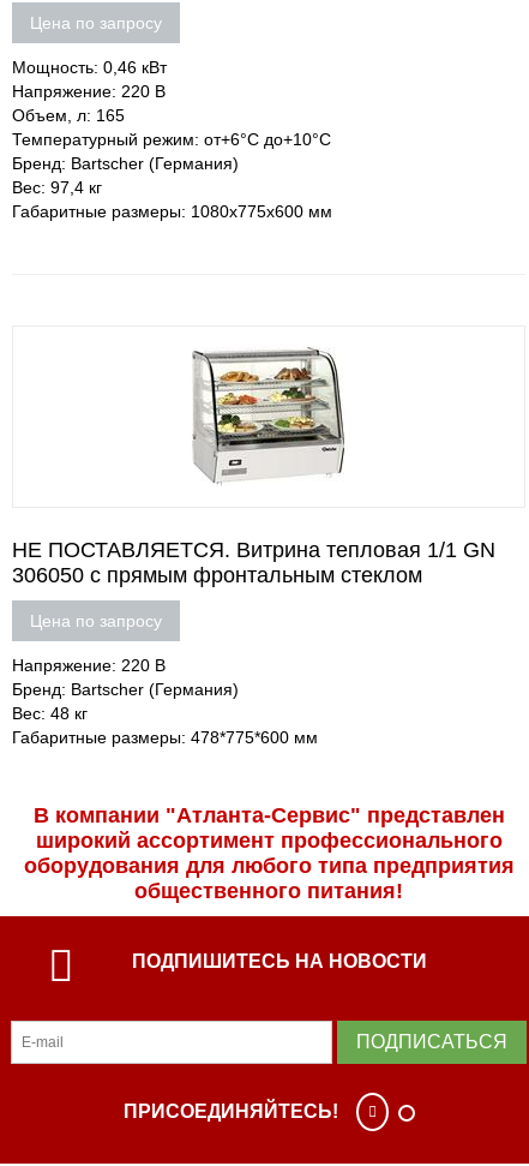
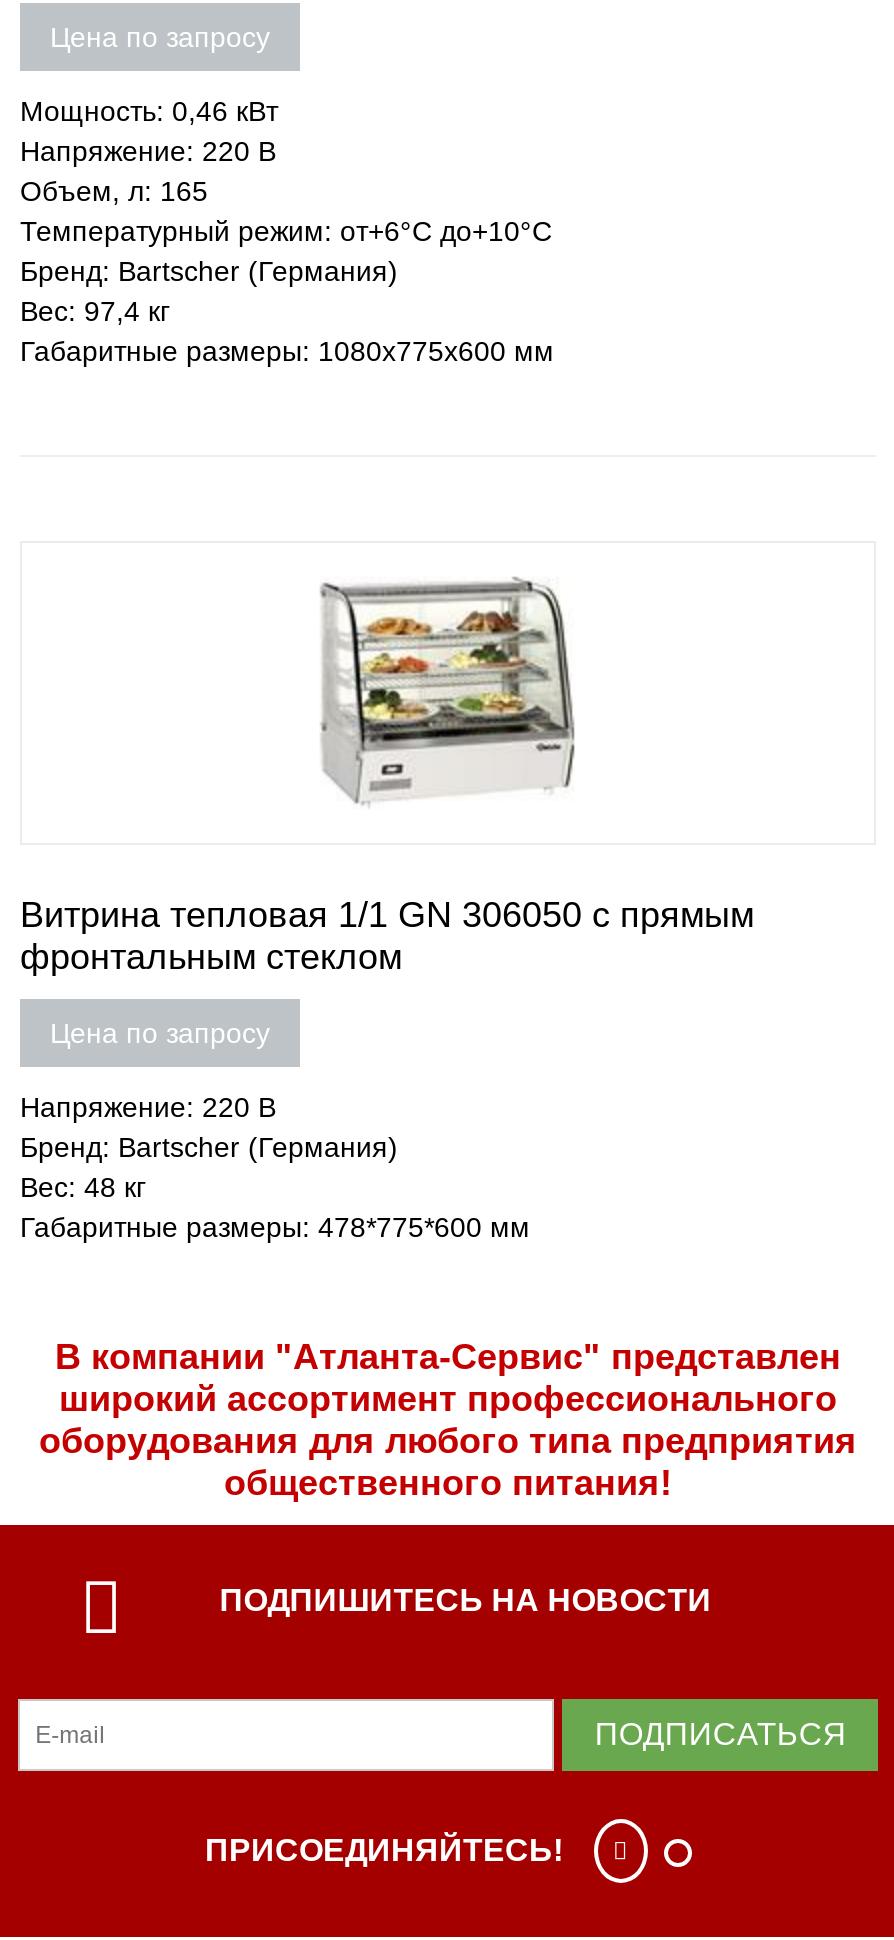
[12,538,495,587] НЕ ПОСТАВЛЯЕТСЯ. Витрина тепловая 1/1 GN | 306050 с прямым фронтальным стеклом -> [20,895,754,977] Витрина тепловая 1/1 GN 306050 с прямым | фронтальным стеклом

